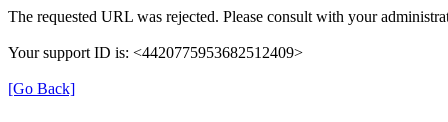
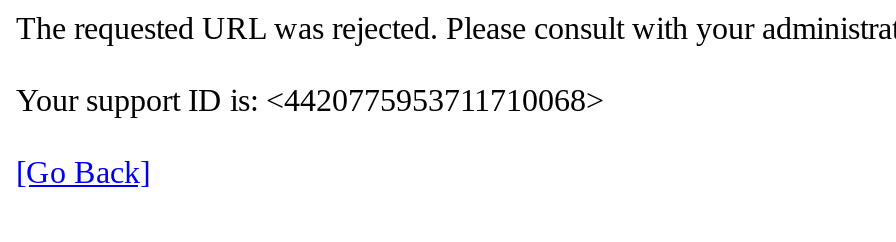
[8,44,303,61] Your support ID is: <4420775953682512409> -> [16,83,604,117] Your support ID is: <4420775953711710068>

